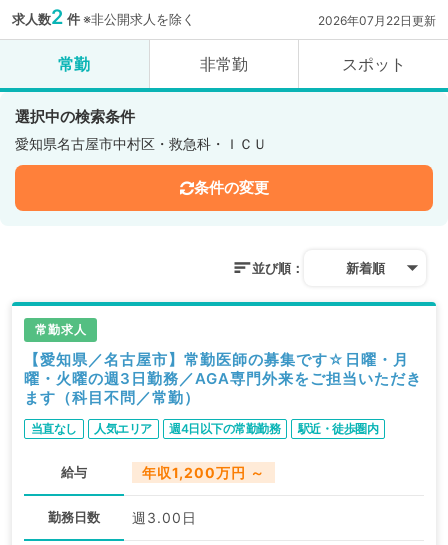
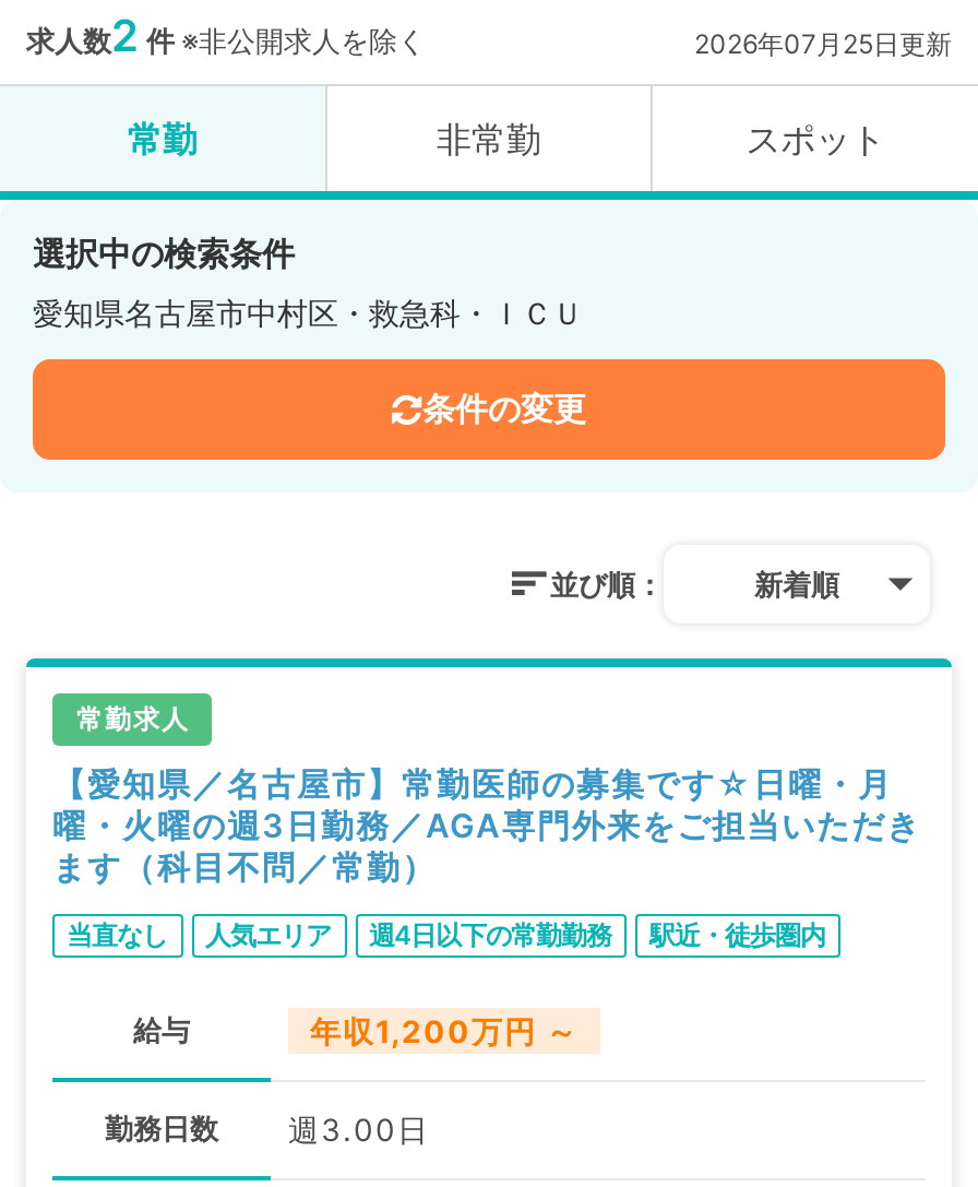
[318,13,436,28] 2026年07月22日更新 -> [694,27,952,60] 2026年07月25日更新

